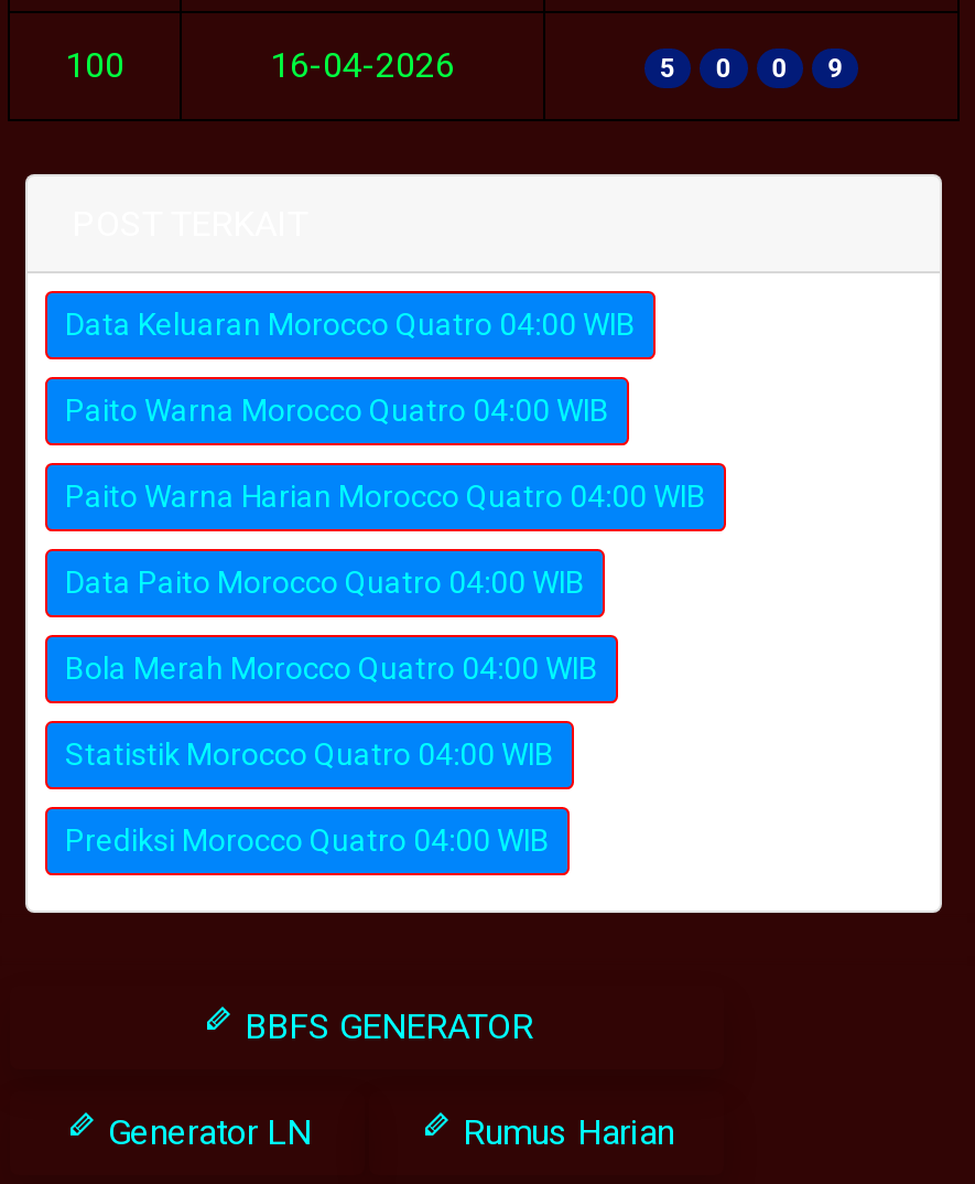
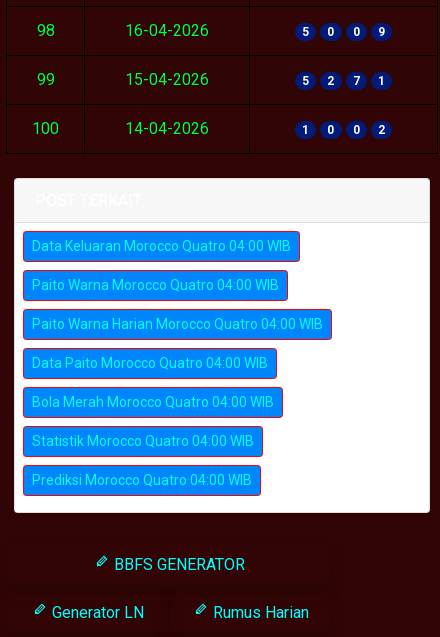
[65,44,124,86] 100 -> [36,21,54,40] 98
none -> [32,70,385,138] 99 | 15-04-2026 | 5 | 2 | 7 | 1 | 100 | 14-04-2026 | 1 | 0 | 0 | 2

